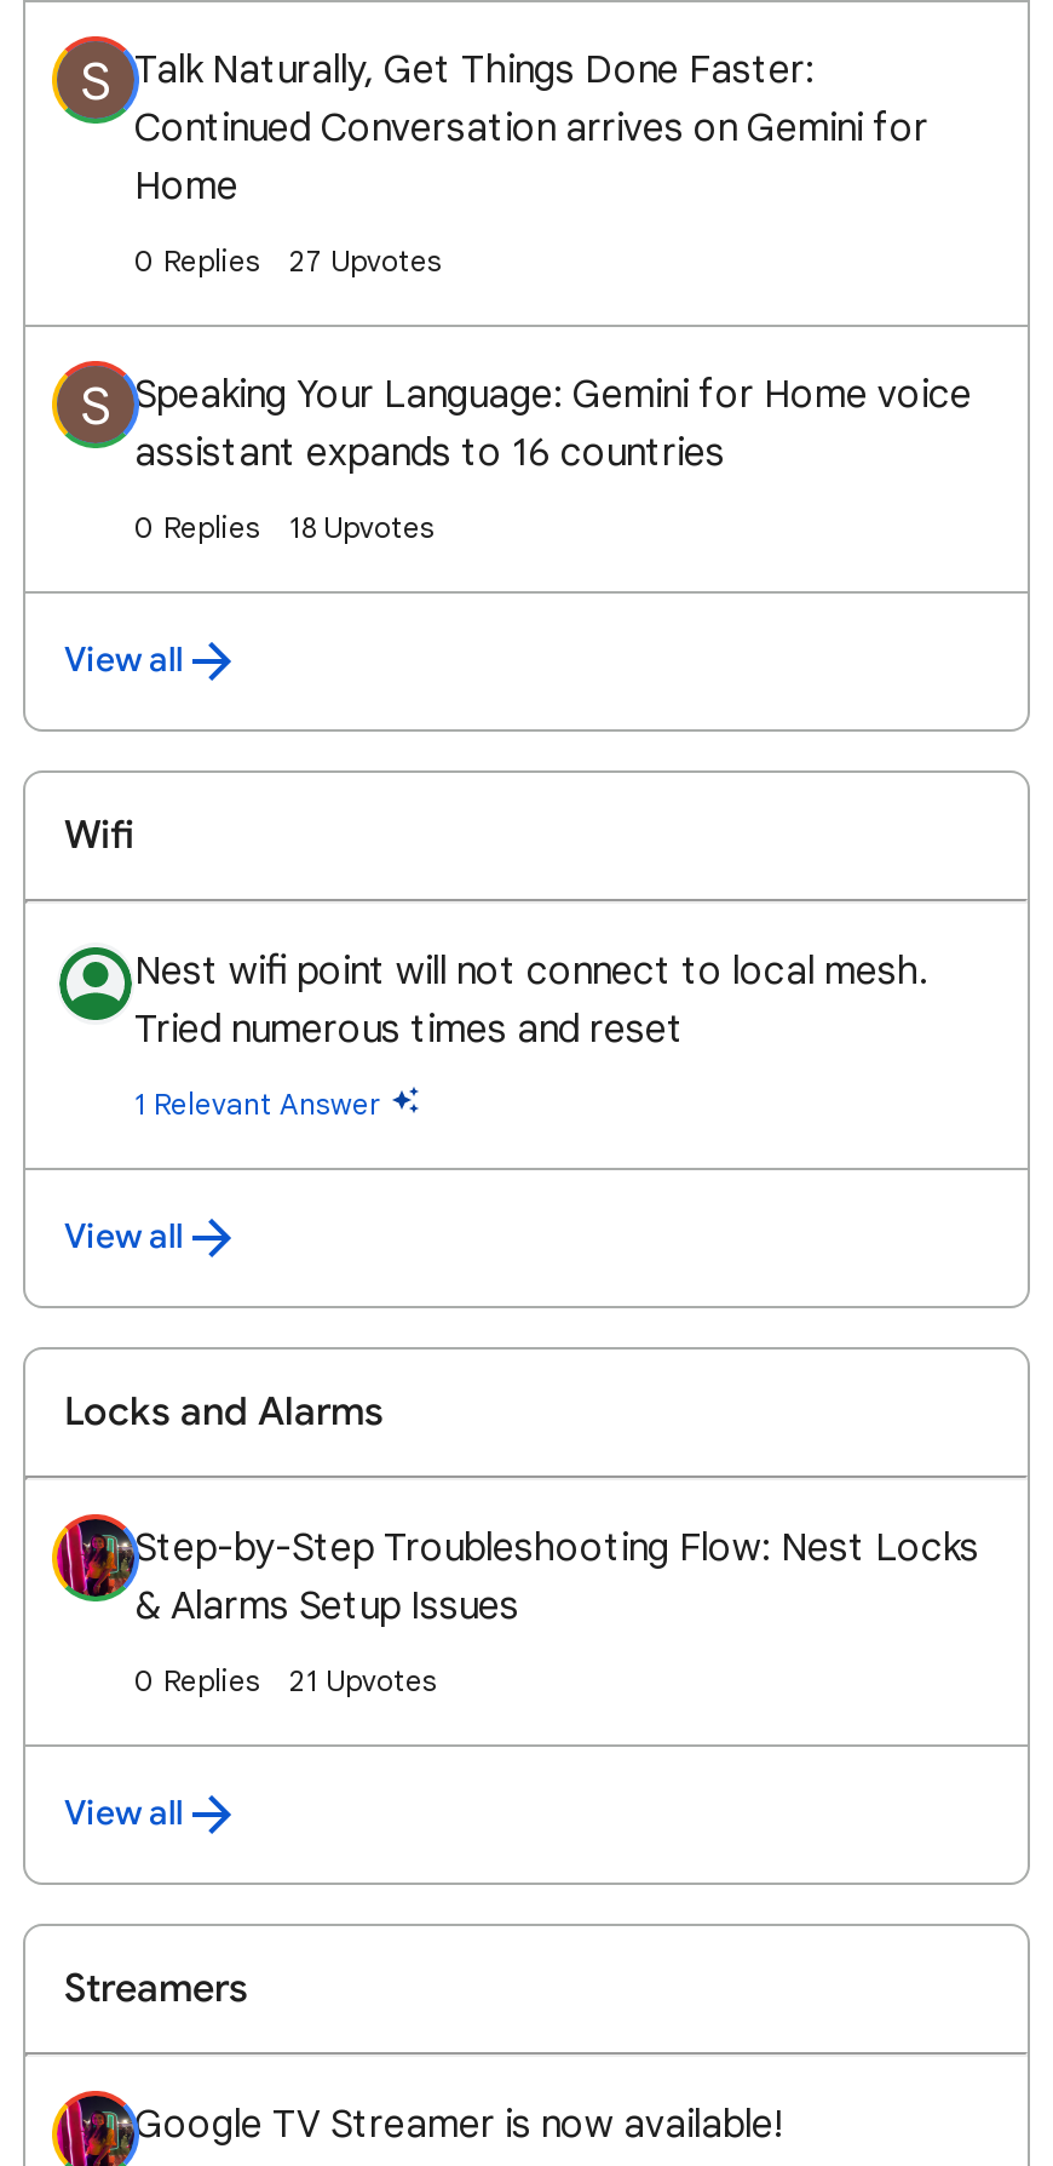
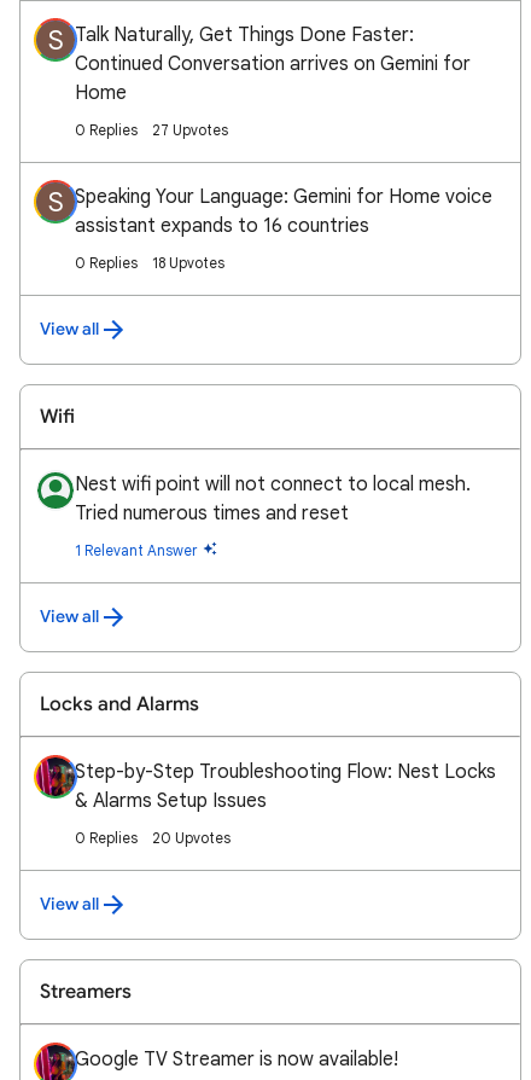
[289,1662,437,1698] 21 Upvotes -> [152,829,231,847] 20 Upvotes

